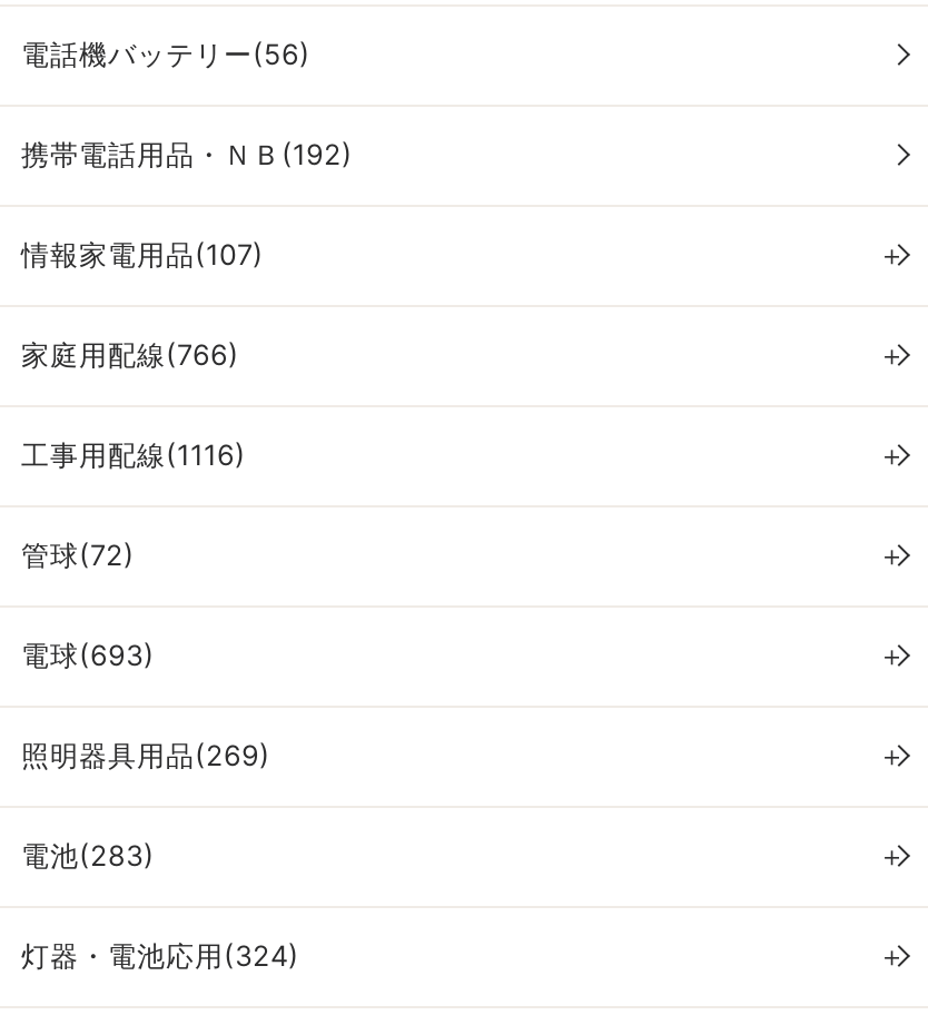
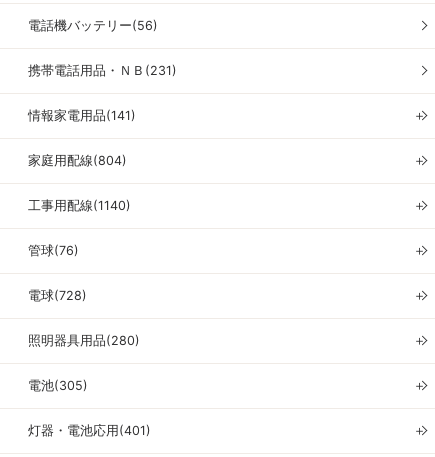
[21,139,353,172] 携帯電話用品・ＮＢ(192) -> [28,63,177,78] 携帯電話用品・ＮＢ(231)
[21,239,264,272] 情報家電用品(107) -> [28,108,136,123] 情報家電用品(141)
[21,339,239,373] 家庭用配線(766) -> [28,153,127,168] 家庭用配線(804)
[21,439,246,473] 工事用配線(1116) -> [28,198,131,213] 工事用配線(1140)
[21,540,135,573] 管球(72) -> [28,243,79,258] 管球(76)
[21,640,155,673] 電球(693) -> [28,288,87,303] 電球(728)
[21,740,270,773] 照明器具用品(269) -> [28,333,140,348] 照明器具用品(280)
[21,840,155,873] 電池(283) -> [28,378,88,393] 電池(305)
[21,940,299,974] 灯器・電池応用(324) -> [28,423,151,438] 灯器・電池応用(401)

